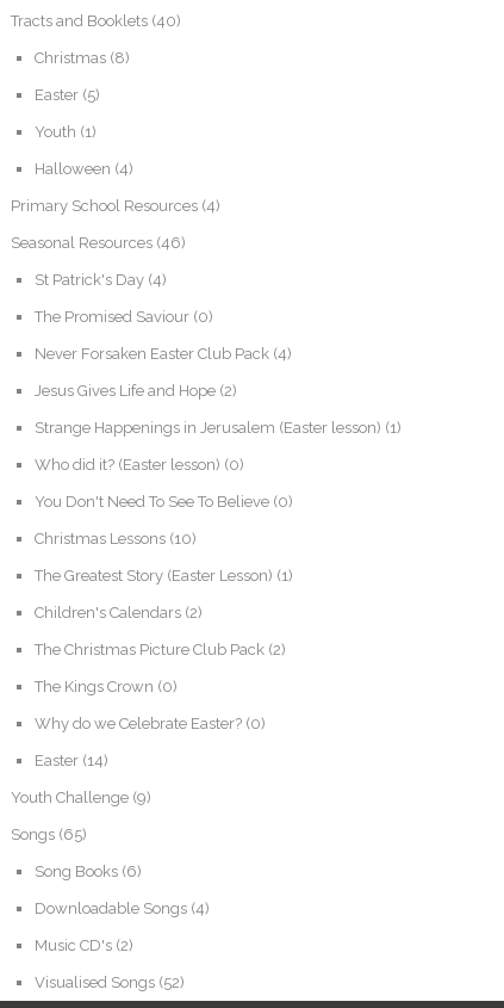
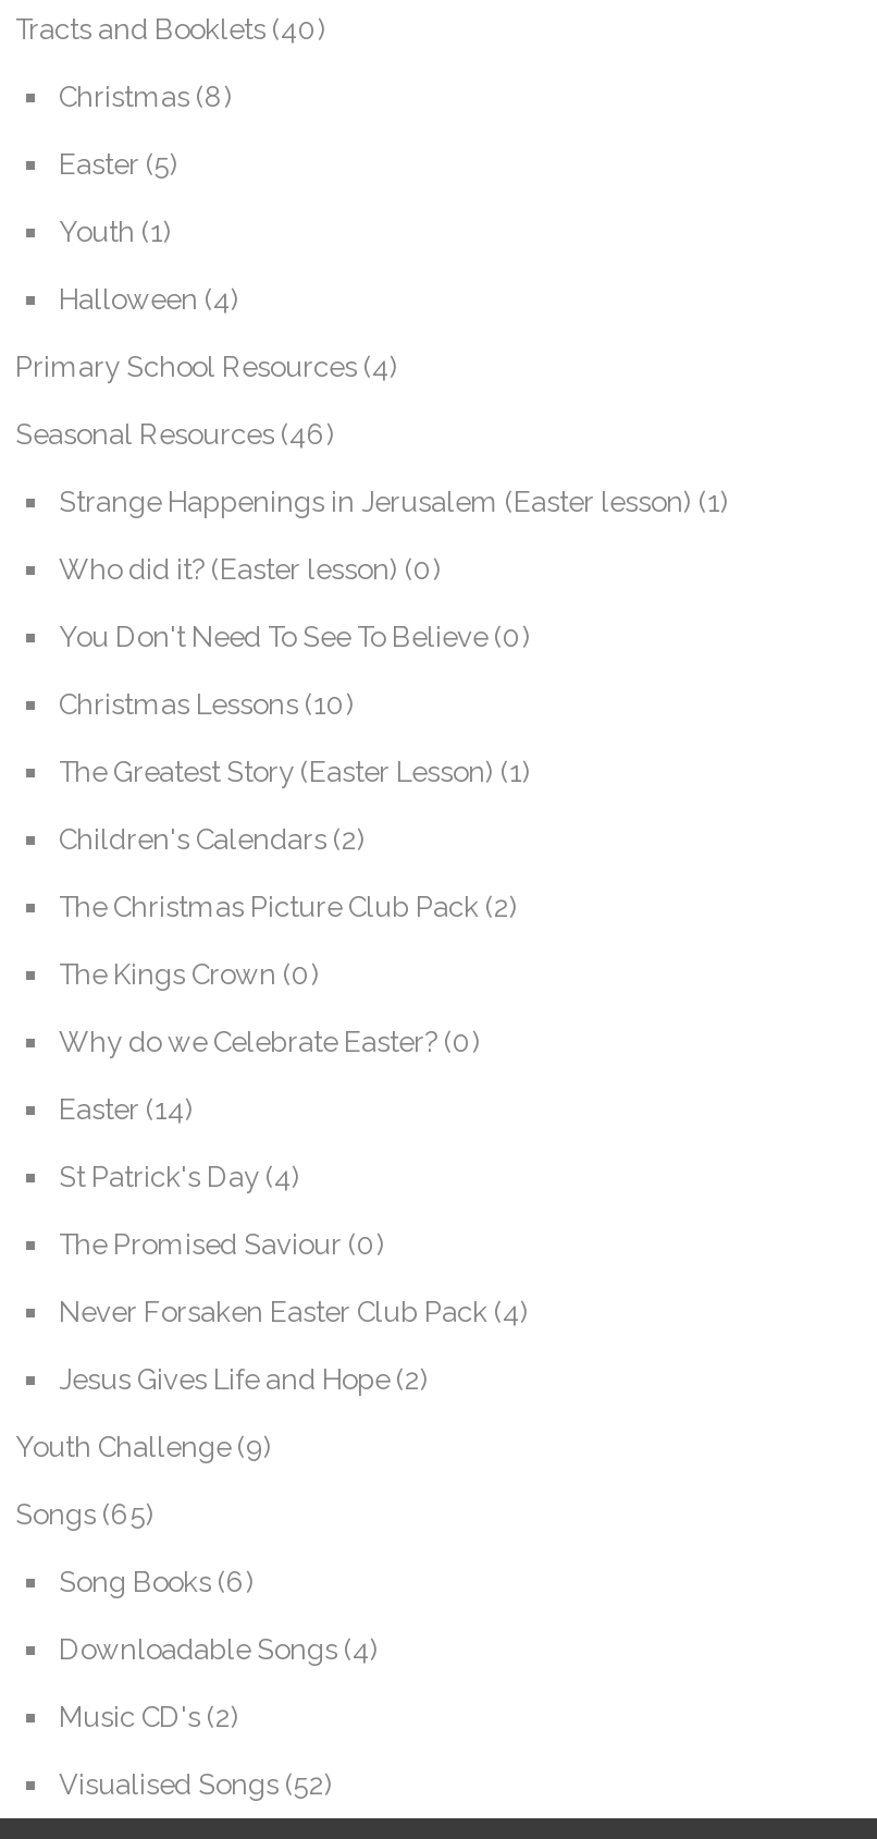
moved [35,271,292,400] -> [59,1162,529,1397]: St Patrick's Day (4) | The Promised Saviour (0) | Never Forsaken Easter Club Pack (4) | Jesus Gives Life and Hope (2)
moved [35,419,402,770] -> [59,487,729,1127]: Strange Happenings in Jerusalem (Easter lesson) (1) | Who did it? (Easter lesson) (0) | You Don't Need To See To Believe (0) | ... | Why do we Celebrate Easter? (0) | Easter (14)

